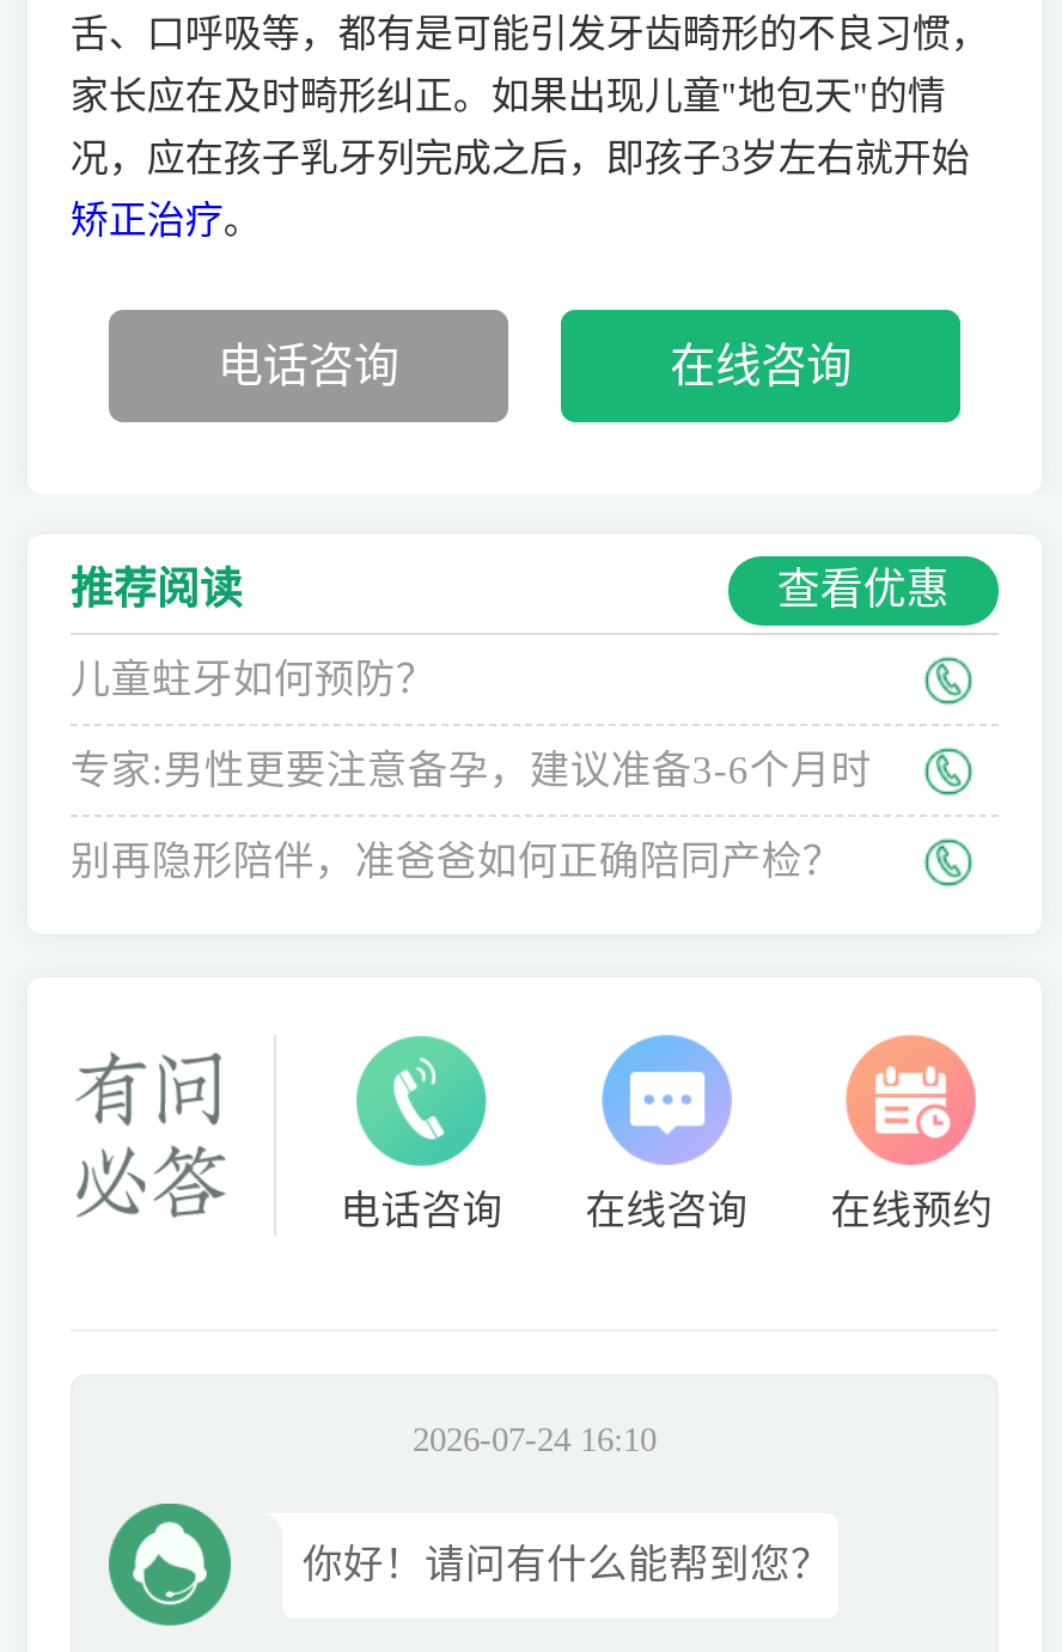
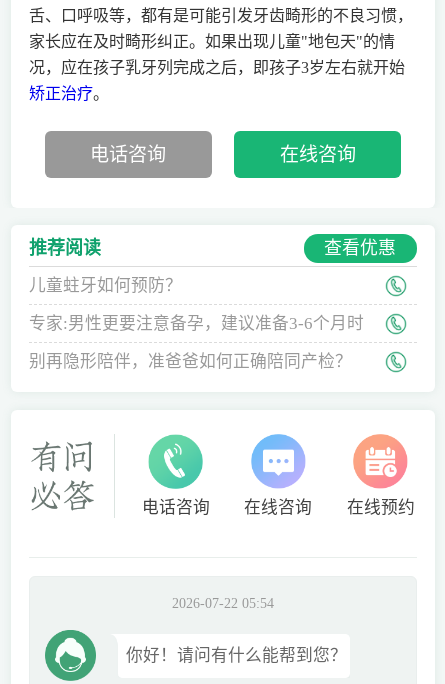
[413,1419,657,1457] 2026-07-24 16:10 -> [172,595,274,611] 2026-07-22 05:54

